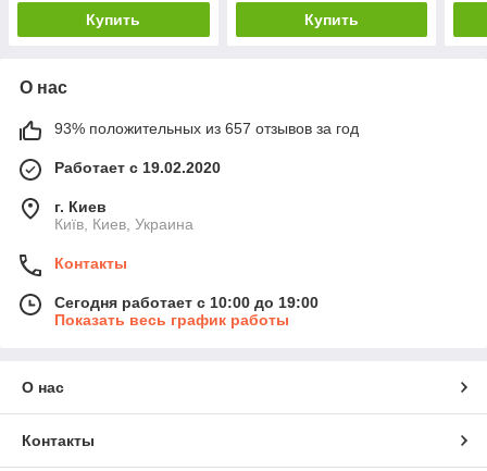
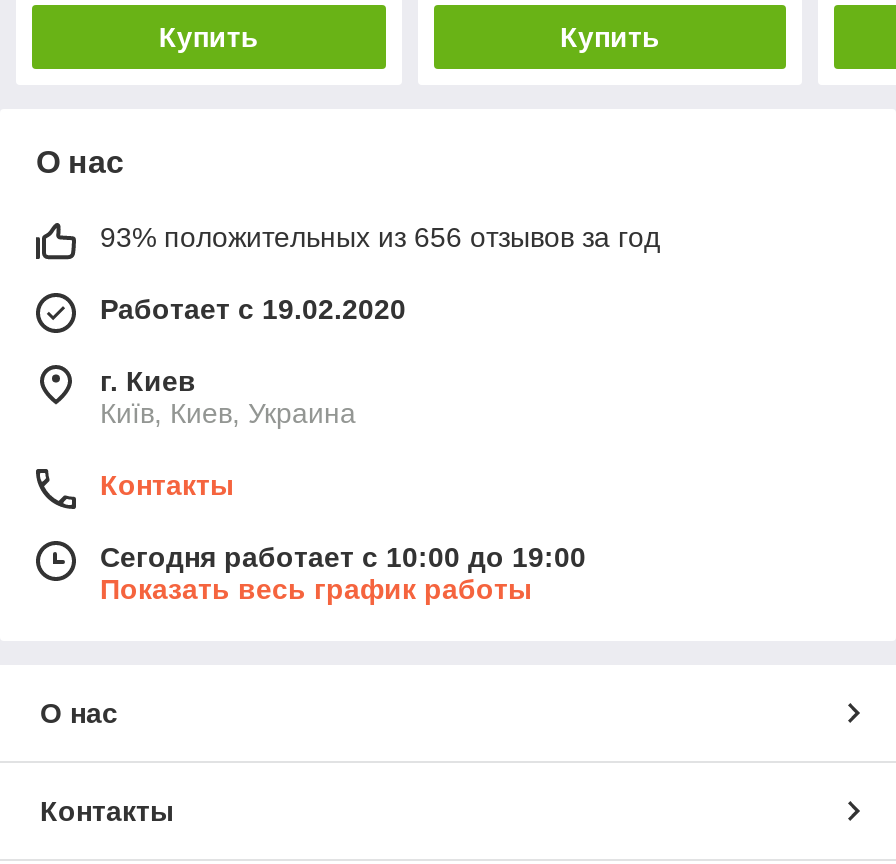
[54,119,359,137] 93% положительных из 657 отзывов за год -> [100,221,660,253] 93% положительных из 656 отзывов за год

